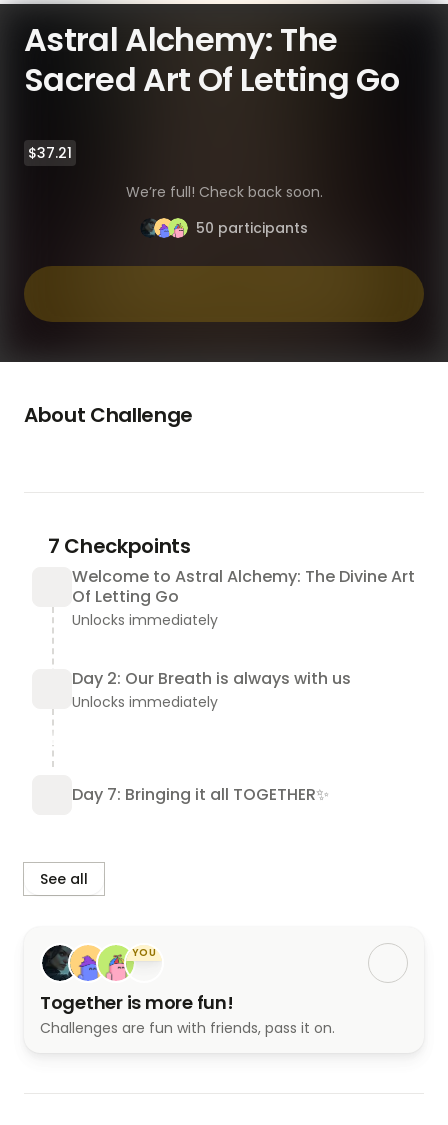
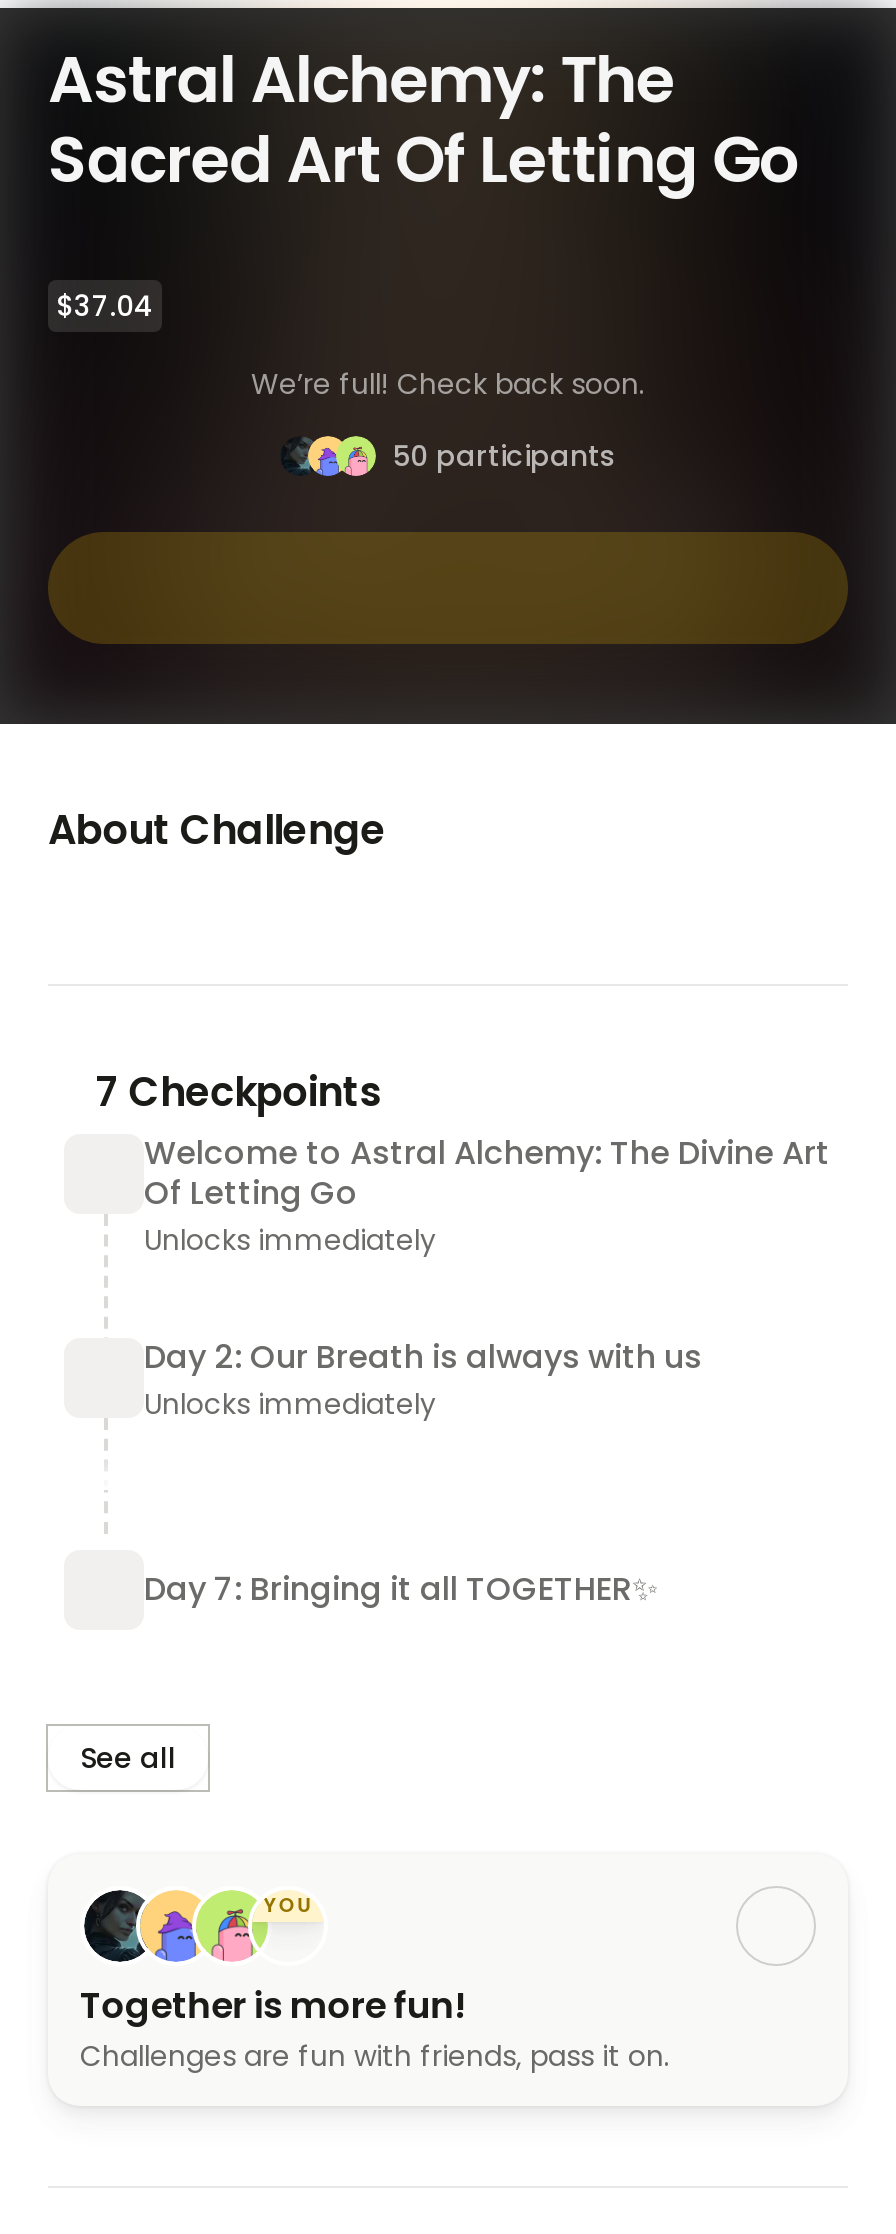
[28,143,72,163] $37.21 -> [56,286,154,326] $37.04

